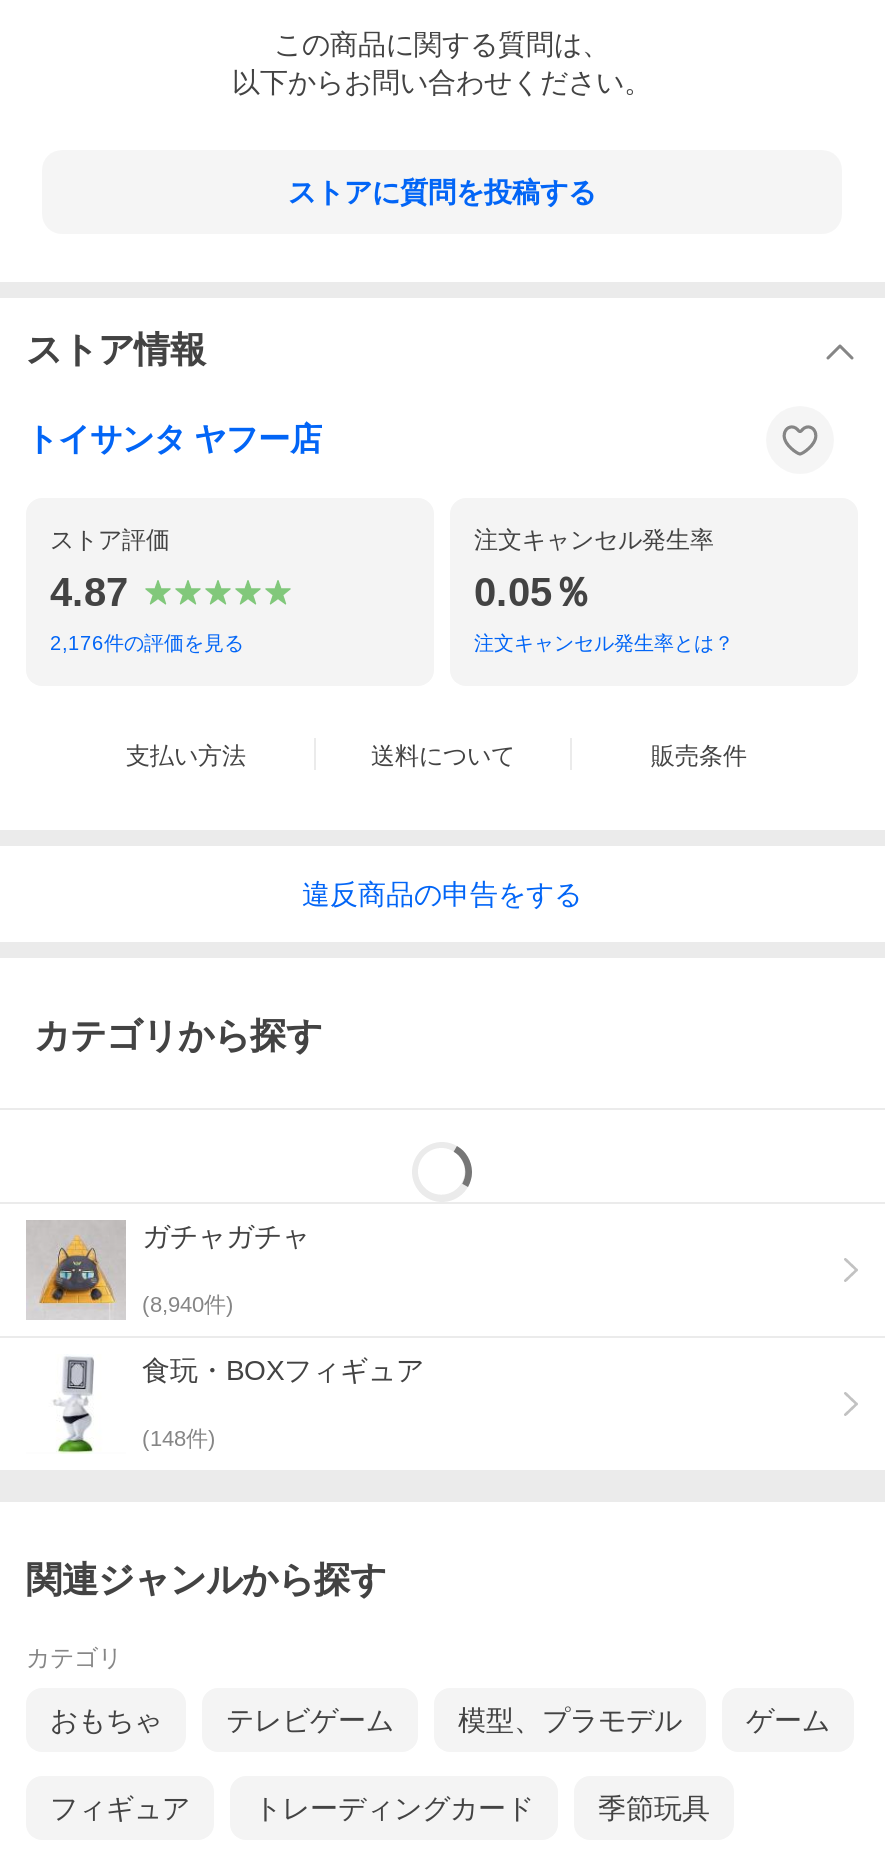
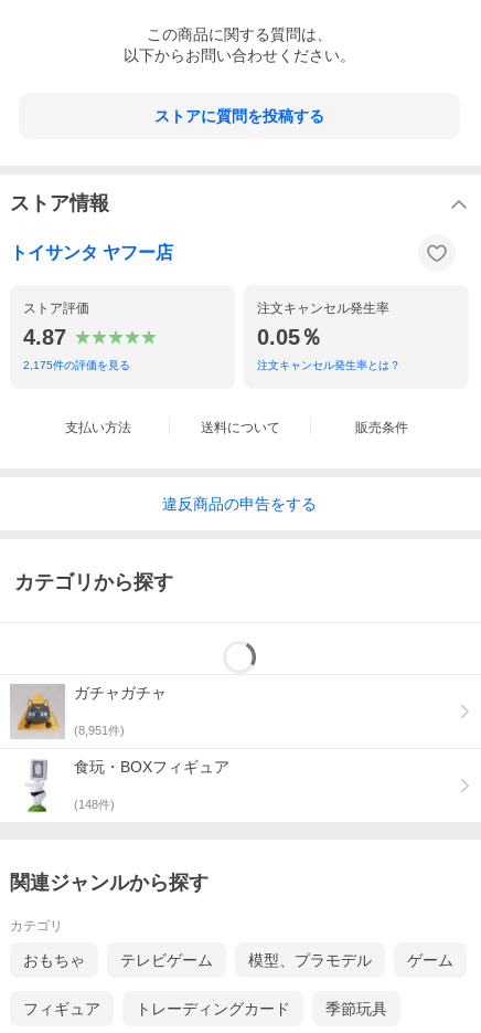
[50,633,244,655] 2,176件の評価を見る -> [23,359,130,372] 2,175件の評価を見る
[142,1291,234,1315] (8,940件) -> [74,723,125,736] (8,951件)

